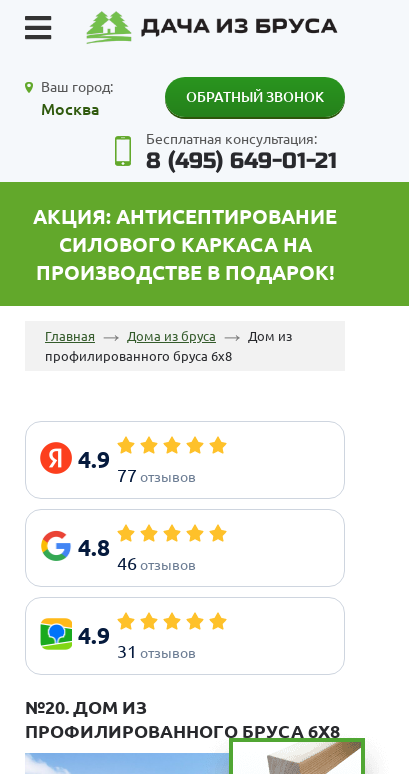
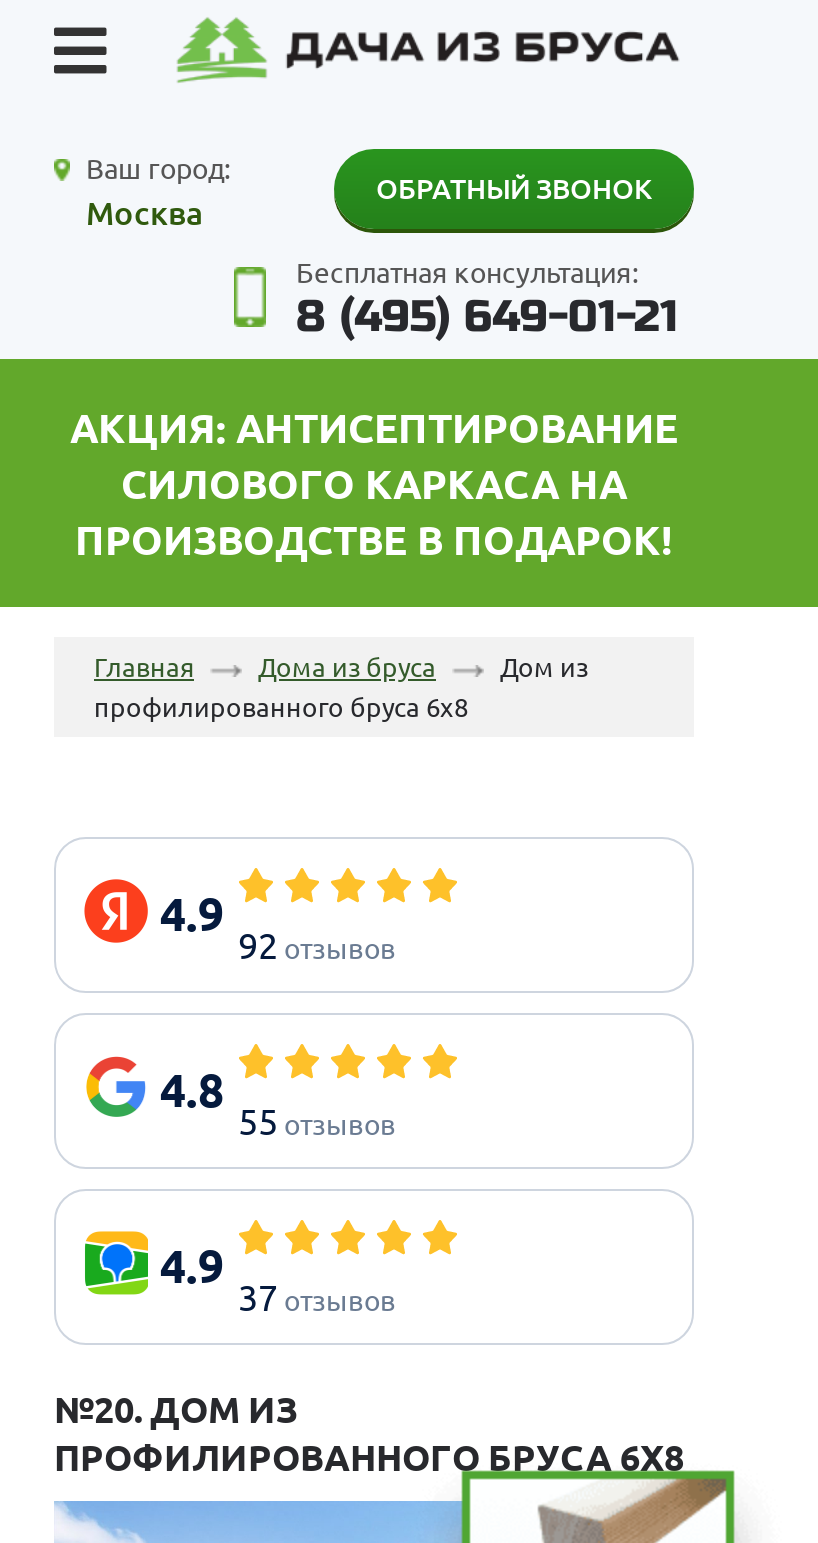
[117,464,196,485] 77 отзывов -> [238,923,396,965] 92 отзывов
[117,552,196,573] 46 отзывов -> [238,1099,396,1141] 55 отзывов
[117,640,196,661] 31 отзывов -> [238,1275,396,1317] 37 отзывов

